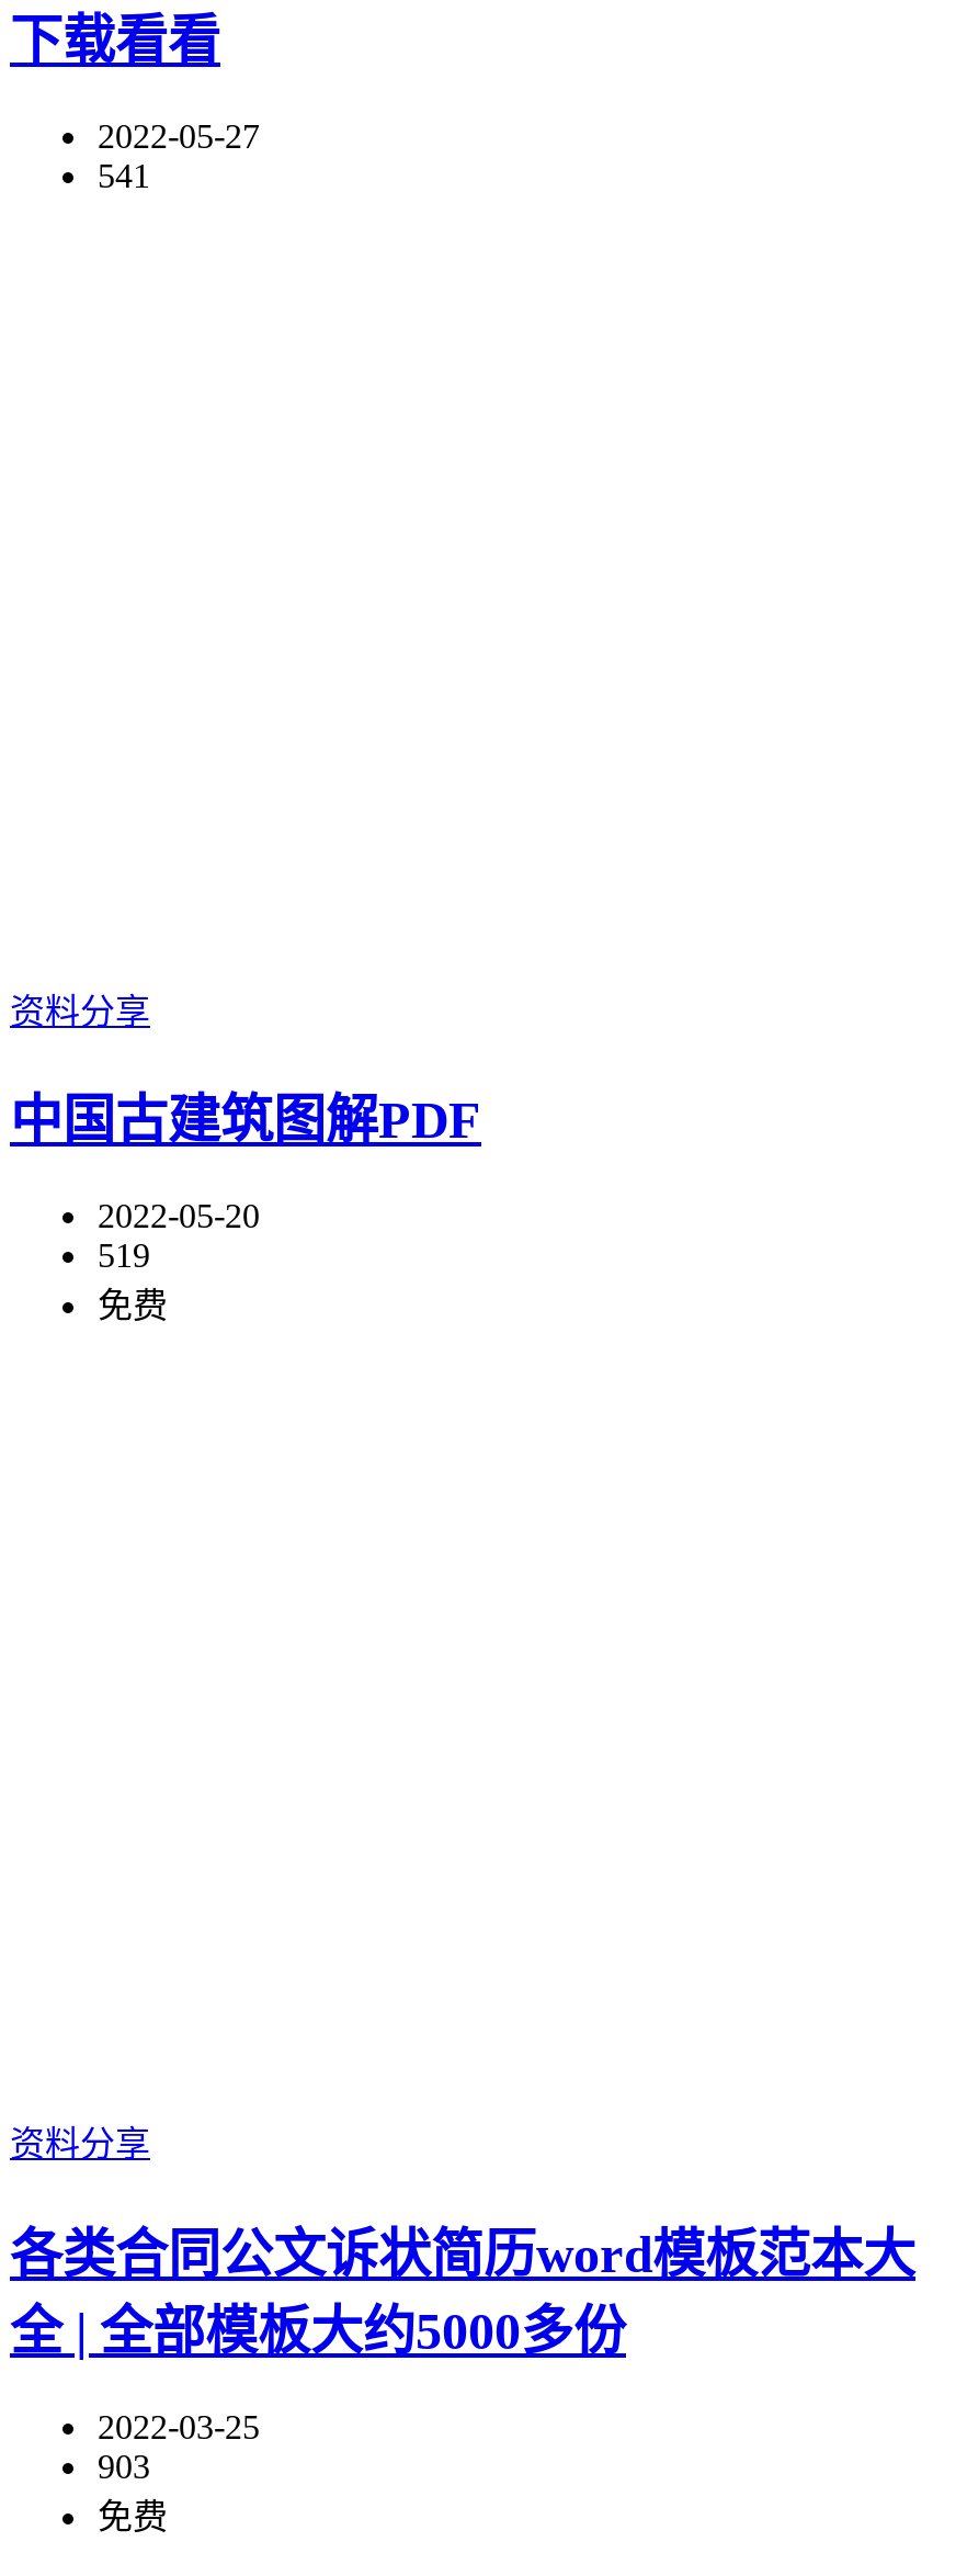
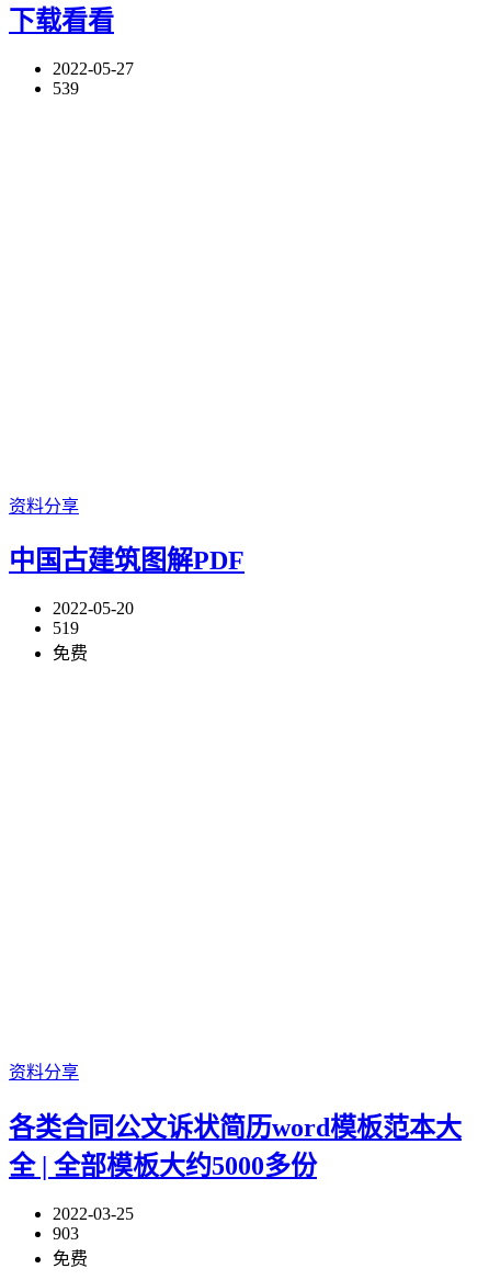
[98,156,150,193] 541 -> [53,79,79,97] 539

